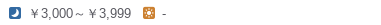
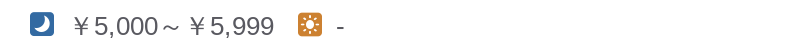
[28,6,131,21] ￥3,000～￥3,999 -> [68,11,274,41] ￥5,000～￥5,999

